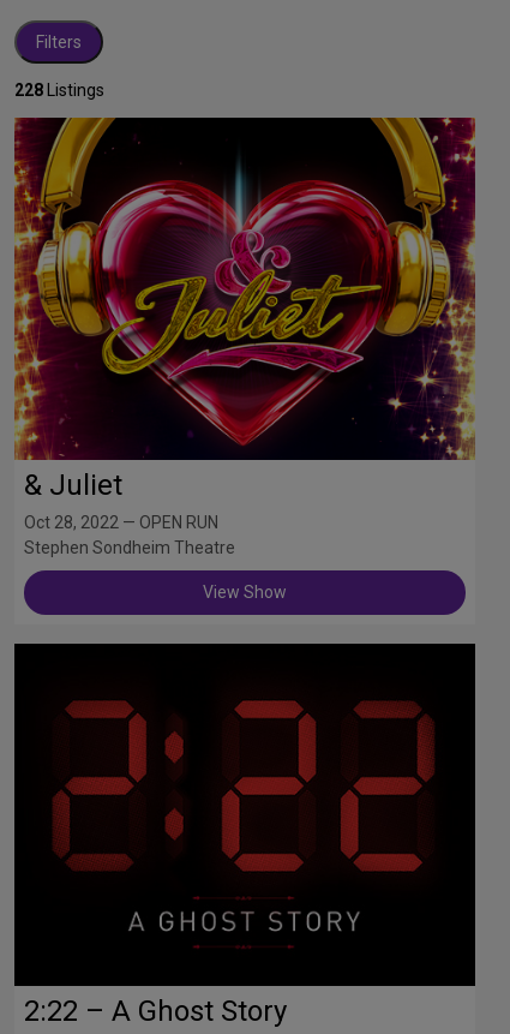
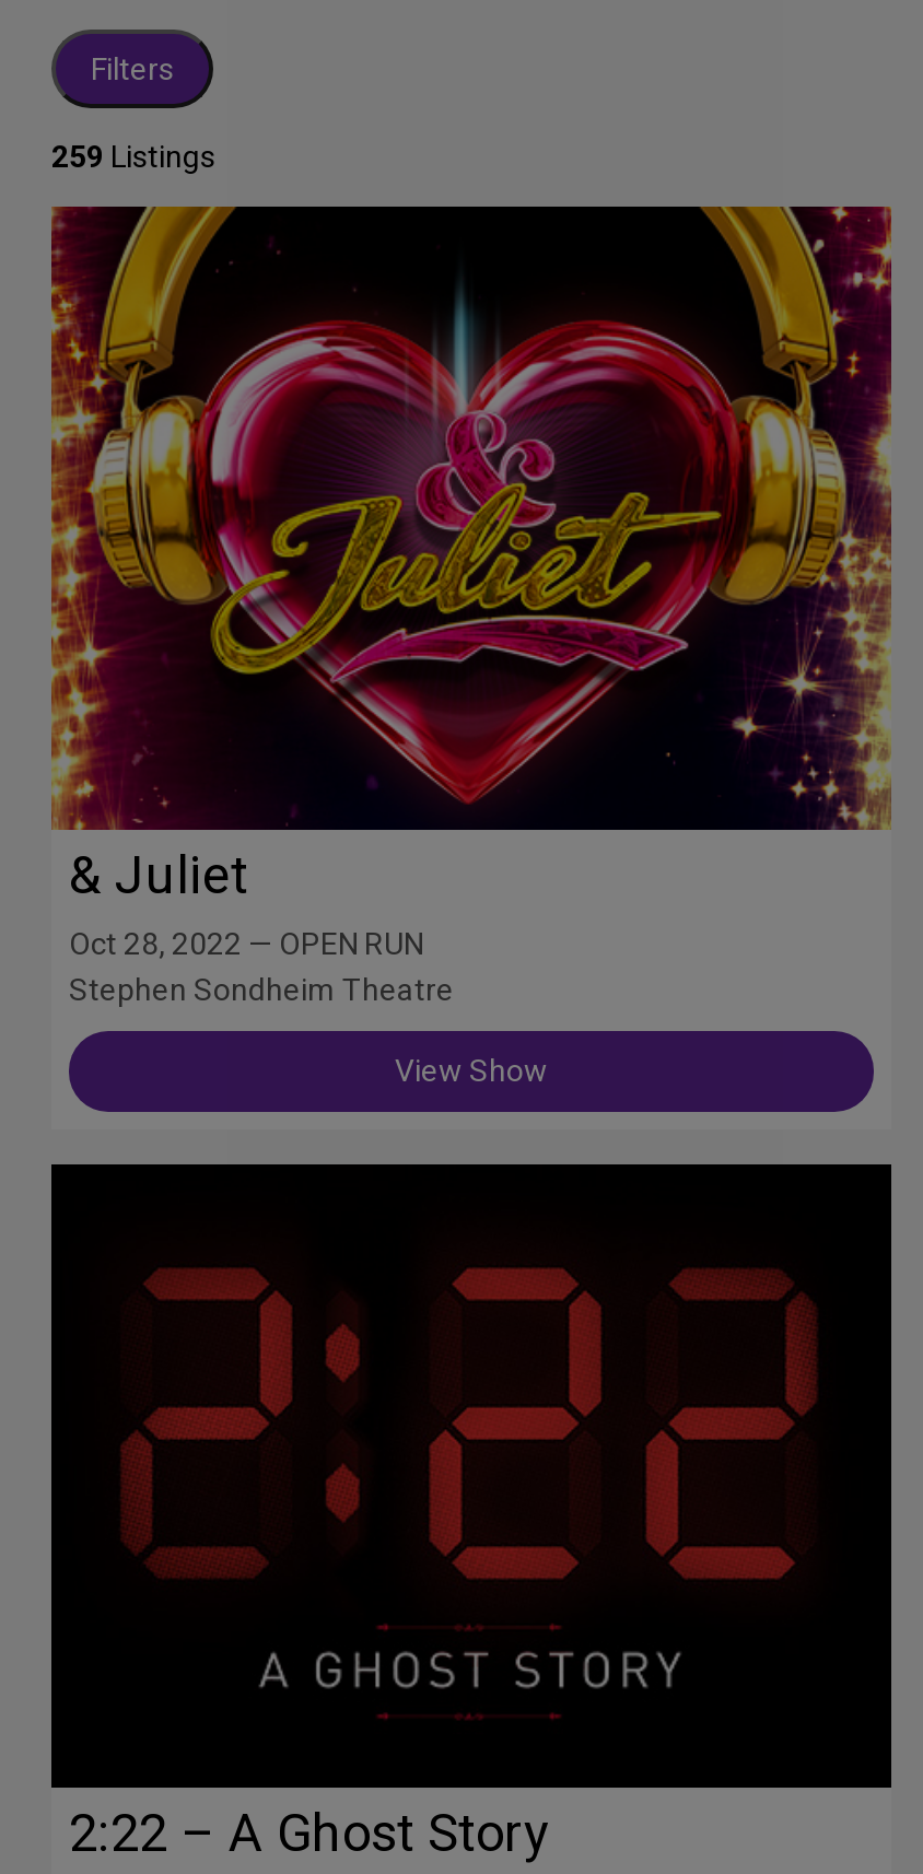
[14,80,104,100] 228 Listings -> [51,139,215,174] 259 Listings

